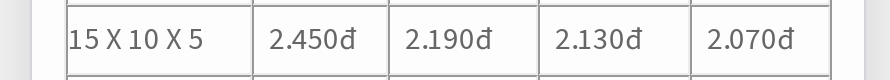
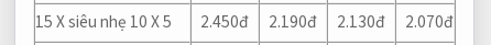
[68,17,795,61] 15 X 10 X 5 2.450đ 2.190đ 2.130đ 2.070đ -> [35,10,453,34] 15 Xsiêu nhẹ 10 X 5 2.450đ 2.190đ 2.130đ 2.070đ

